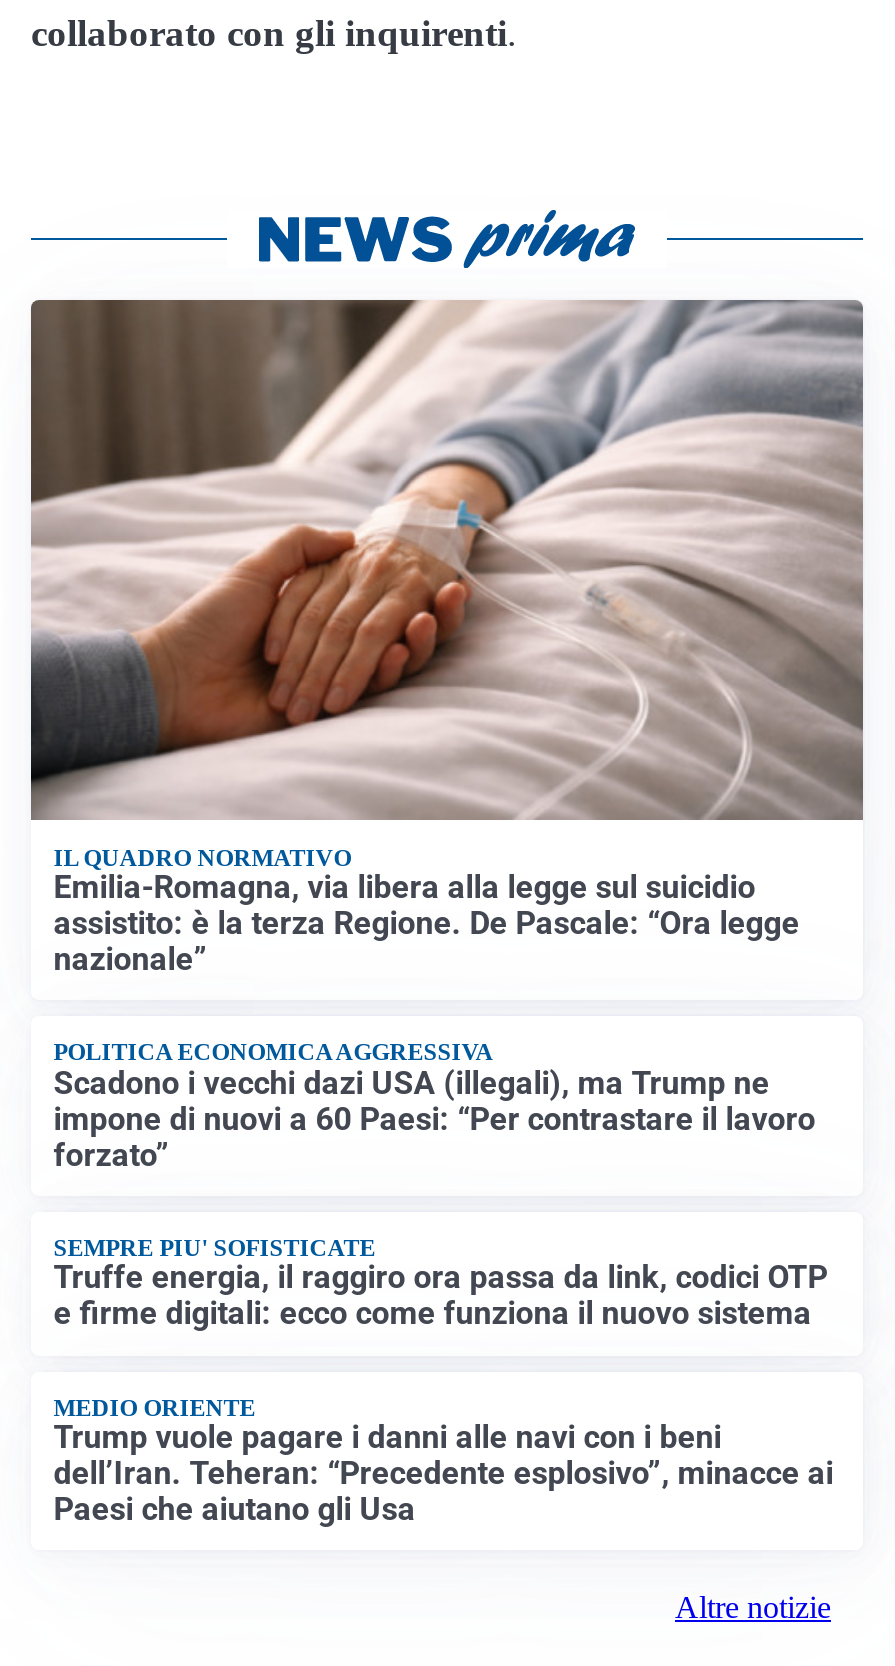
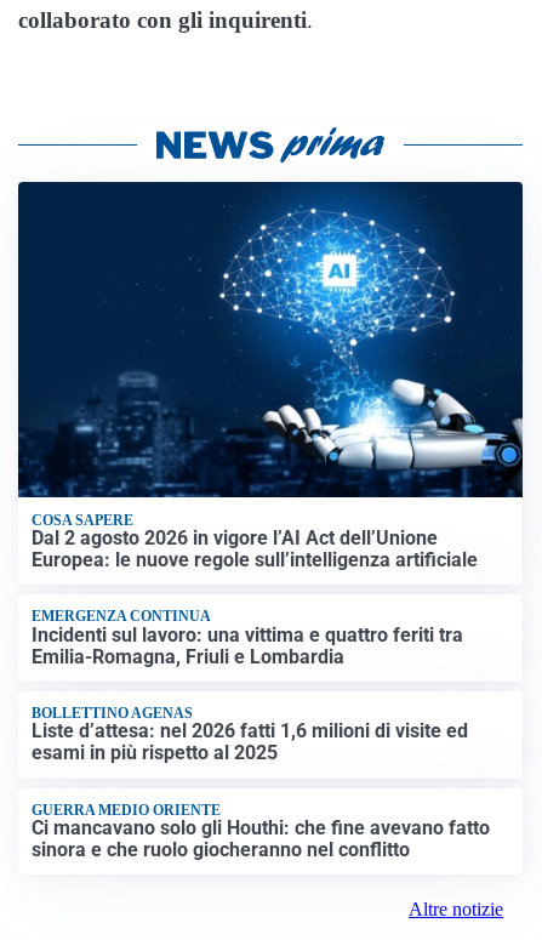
[29,298,865,978] [image] | IL QUADRO NORMATIVO | Emilia-Romagna, via libera alla legge sul suicidio | assistito: è la terza Regione. De Pascale: “Ora legge | nazionale” -> [17,181,524,571] [image] | COSA SAPERE | Dal 2 agosto 2026 in vigore l’AI Act dell’Unione | Europea: le nuove regole sull’intelligenza artificiale
[53,1039,815,1173] POLITICA ECONOMICA AGGRESSIVA | Scadono i vecchi dazi USA (illegali), ma Trump ne | impone di nuovi a 60 Paesi: “Per contrastare il lavoro | forzato” -> [32,608,463,668] EMERGENZA CONTINUA | Incidenti sul lavoro: una vittima e quattro feriti tra | Emilia-Romagna, Friuli e Lombardia
[53,1234,827,1333] SEMPRE PIU' SOFISTICATE | Truffe energia, il raggiro ora passa da link, codici OTP | e firme digitali: ecco come funziona il nuovo sistema -> [32,705,468,765] BOLLETTINO AGENAS | Liste d’attesa: nel 2026 fatti 1,6 milioni di visite ed | esami in più rispetto al 2025
[53,1394,833,1528] MEDIO ORIENTE | Trump vuole pagare i danni alle navi con i beni | dell’Iran. Teheran: “Precedente esplosivo”, minacce ai | Paesi che aiutano gli Usa -> [32,801,490,861] GUERRA MEDIO ORIENTE | Ci mancavano solo gli Houthi: che fine avevano fatto | sinora e che ruolo giocheranno nel conflitto

